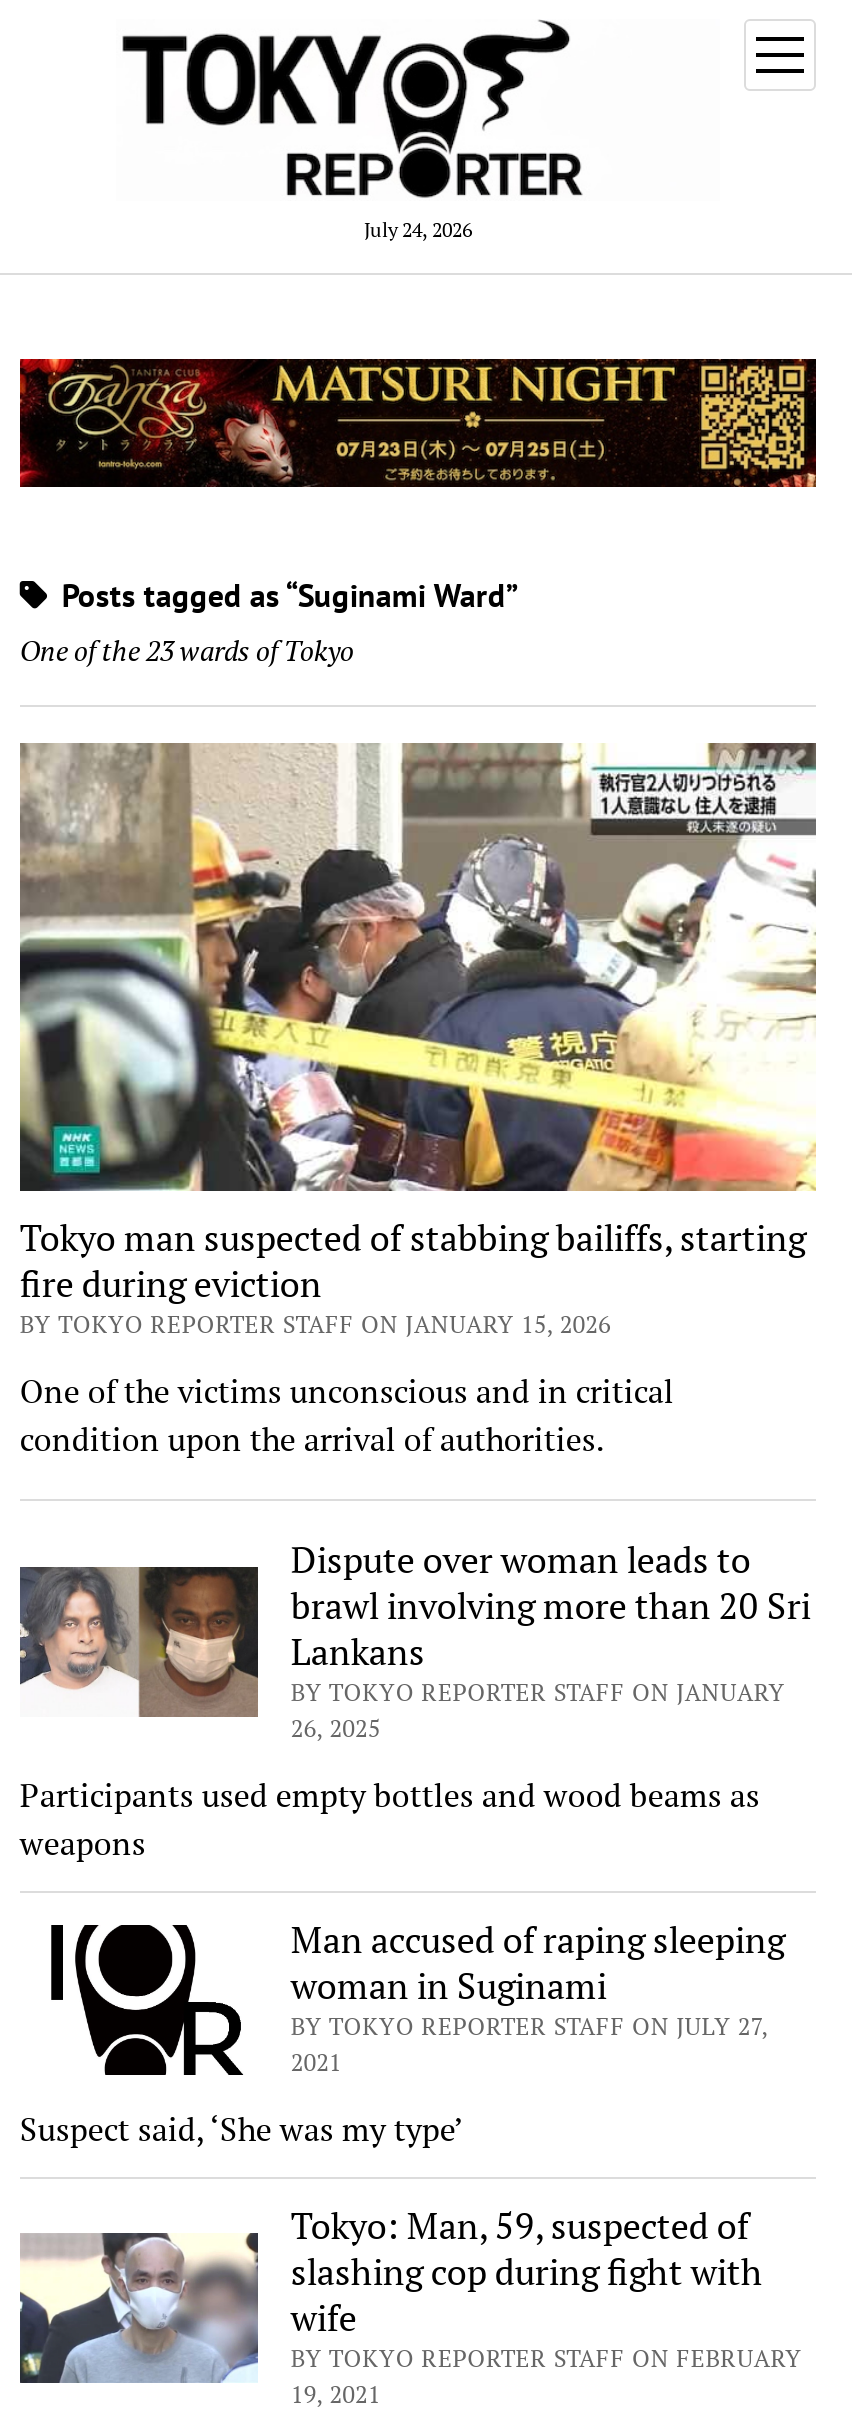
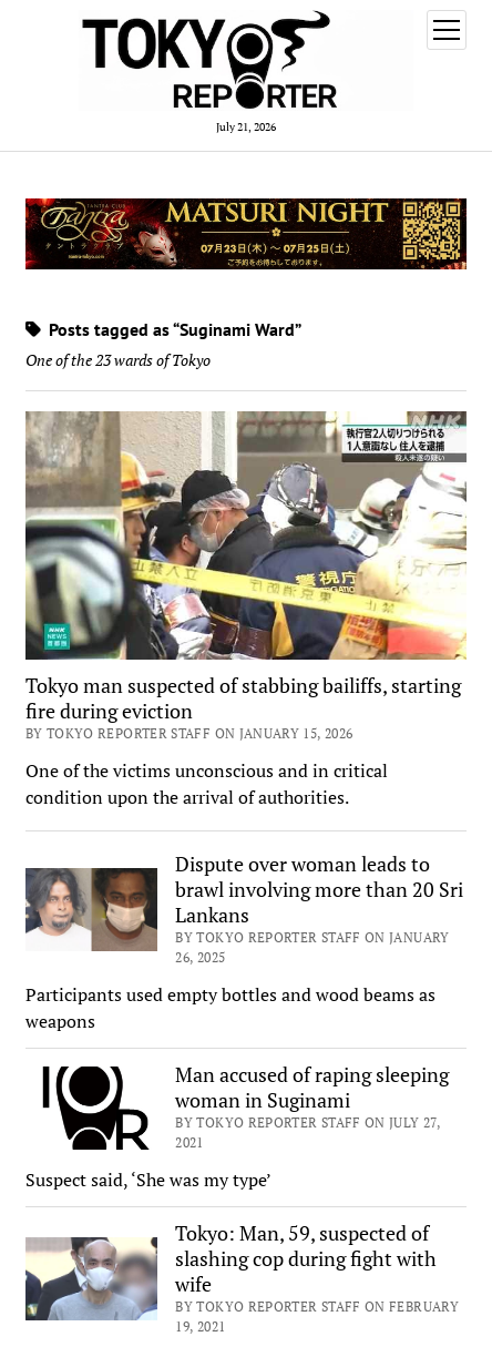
[364,216,472,242] July 24, 2026 -> [216,119,276,134] July 21, 2026

